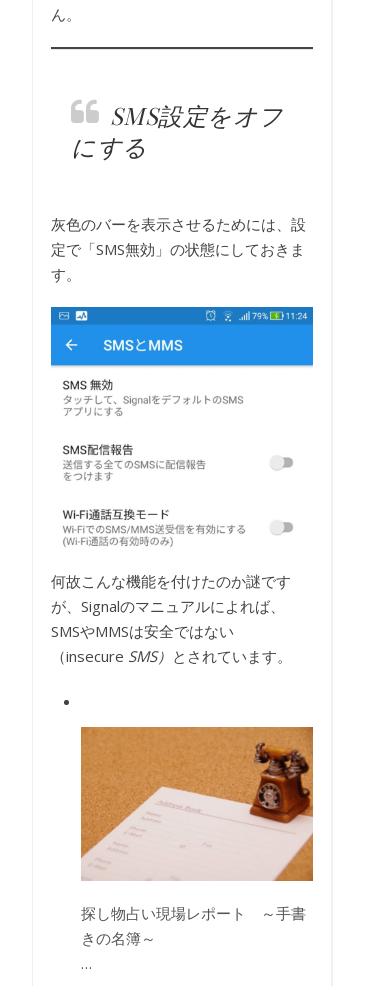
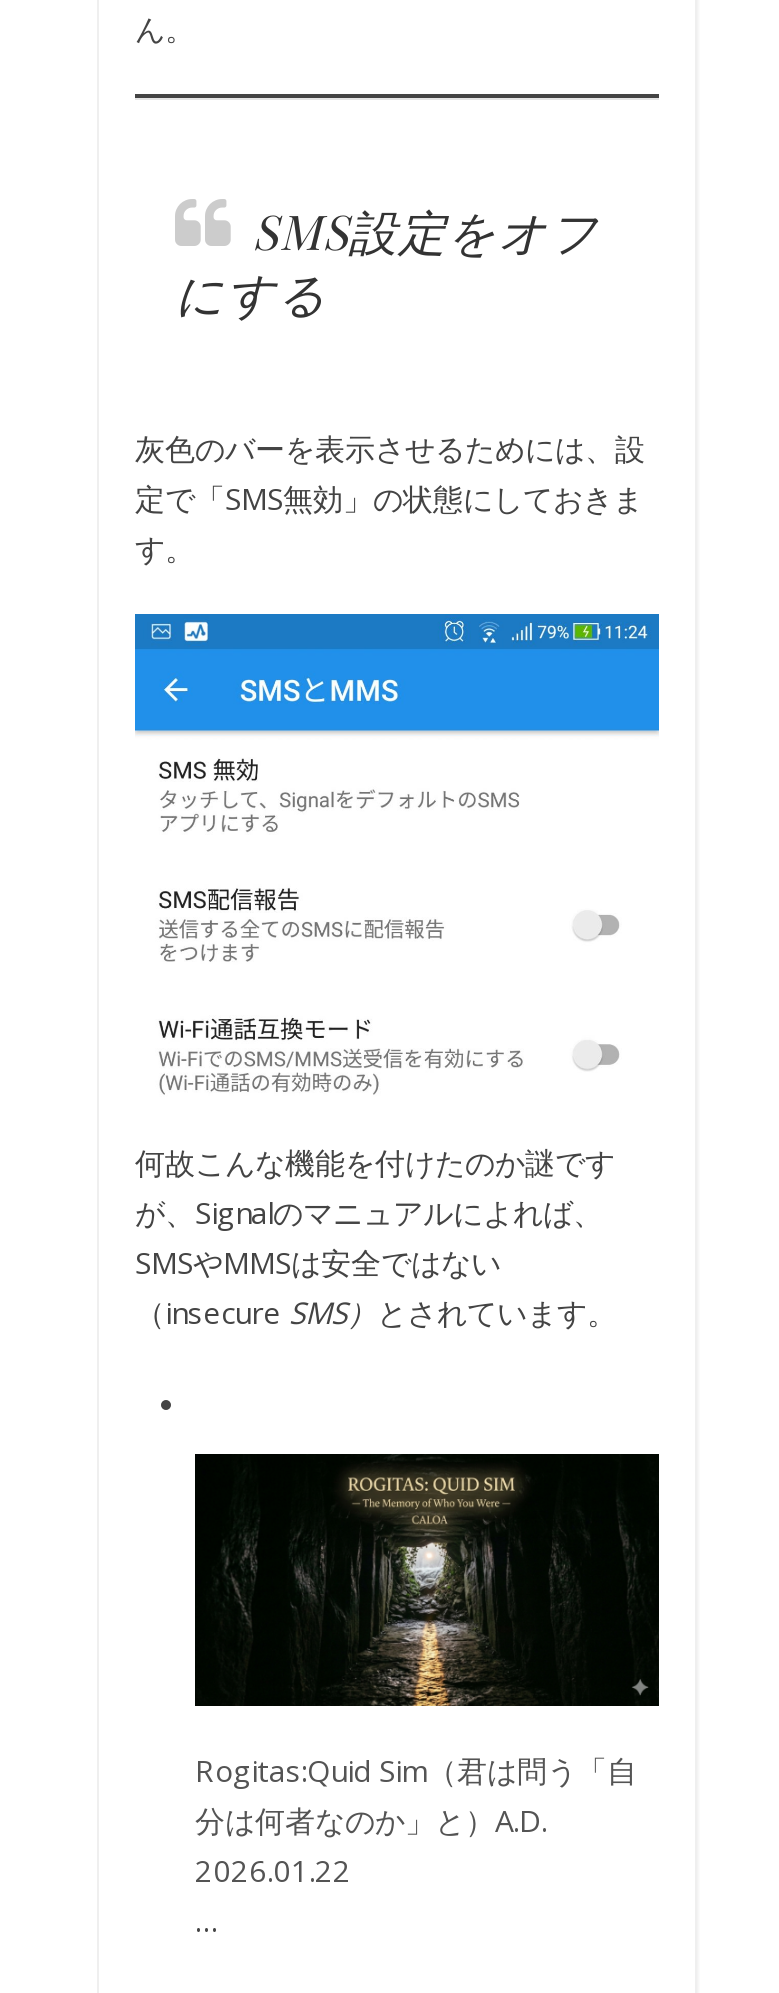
[80,726,314,948] [image] | 探し物占い現場レポート ～手書 | きの名簿～ -> [193,1452,661,1890] [image] | Rogitas:Quid Sim（君は問う「自 | 分は何者なのか」と）A.D. | 2026.01.22

